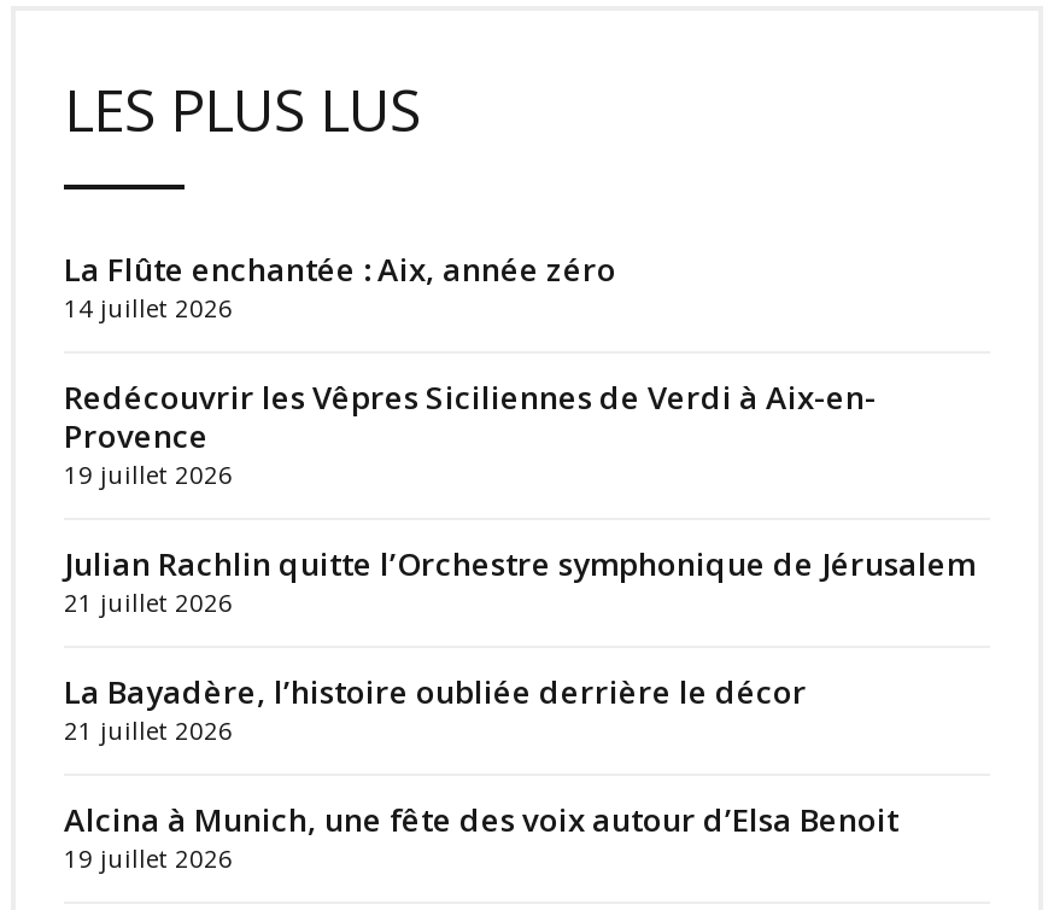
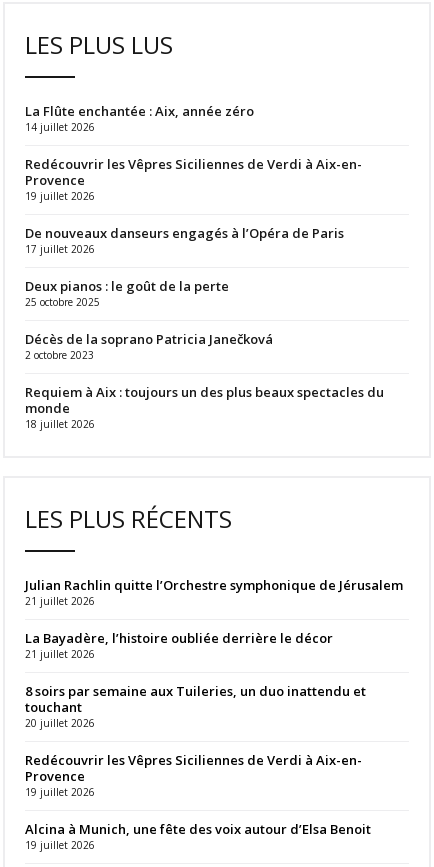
none -> [25,224,384,535] De nouveaux danseurs engagés à l’Opéra de Paris | 17 juillet 2026 | Deux pianos : le goût de la perte | 25 octobre 2025 | Décès de la soprano Patricia Janečková | 2 octobre 2023 | Requiem à Aix : toujours un des plus beaux spectacles du | monde | 18 juillet 2026 | LES PLUS RÉCENTS
none -> [25,682,366,799] 8 soirs par semaine aux Tuileries, un duo inattendu et | touchant | 20 juillet 2026 | Redécouvrir les Vêpres Siciliennes de Verdi à Aix-en- | Provence | 19 juillet 2026

